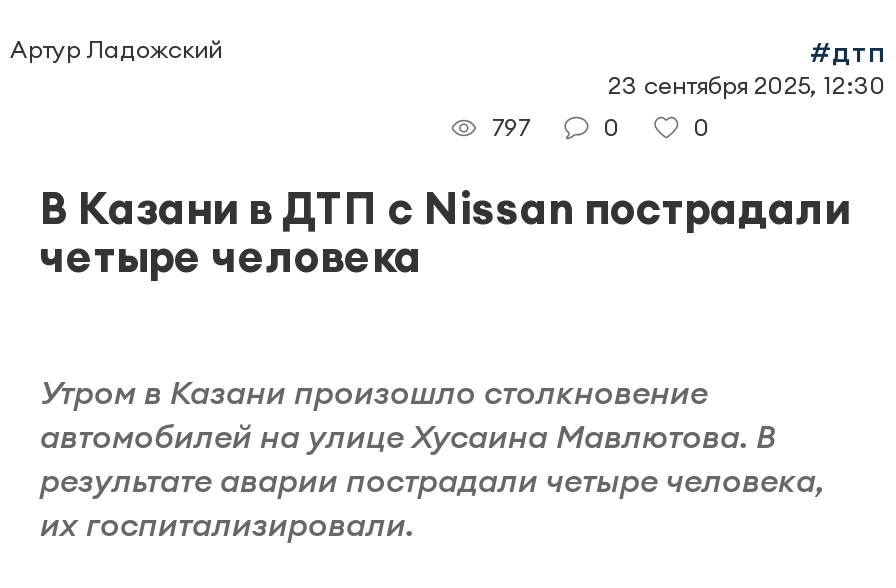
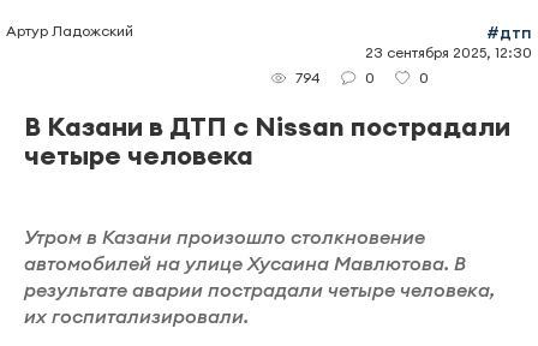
[492,113,530,143] 797 -> [295,69,321,87] 794

